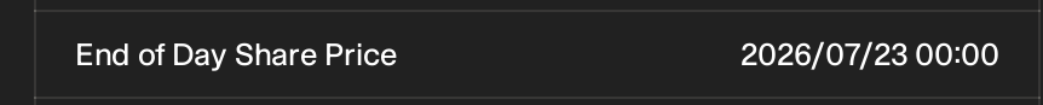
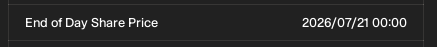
[741,36,999,72] 2026/07/23 00:00 -> [302,15,407,30] 2026/07/21 00:00

